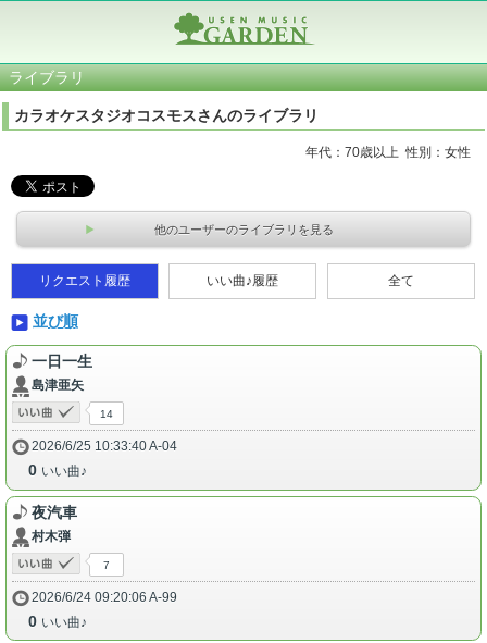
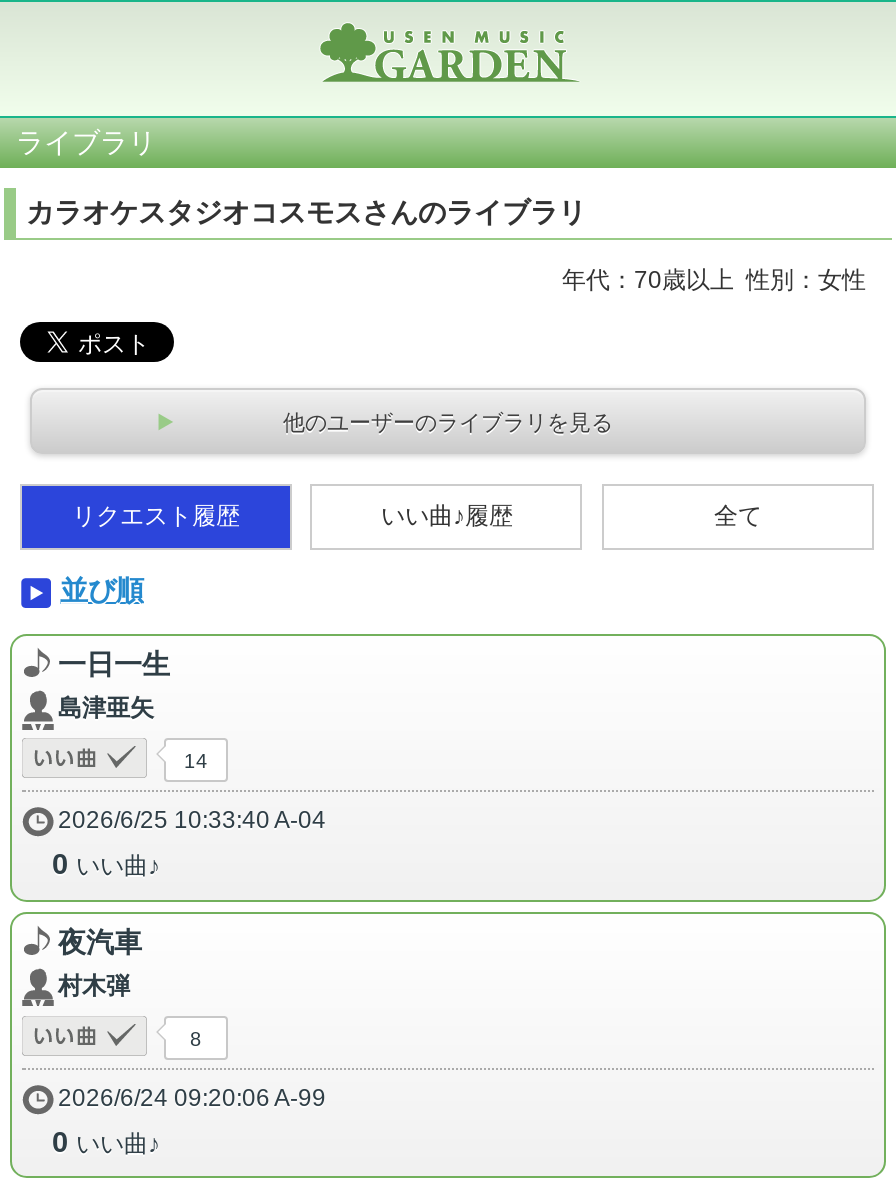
[103,559,110,571] 7 -> [190,1027,202,1049] 8

